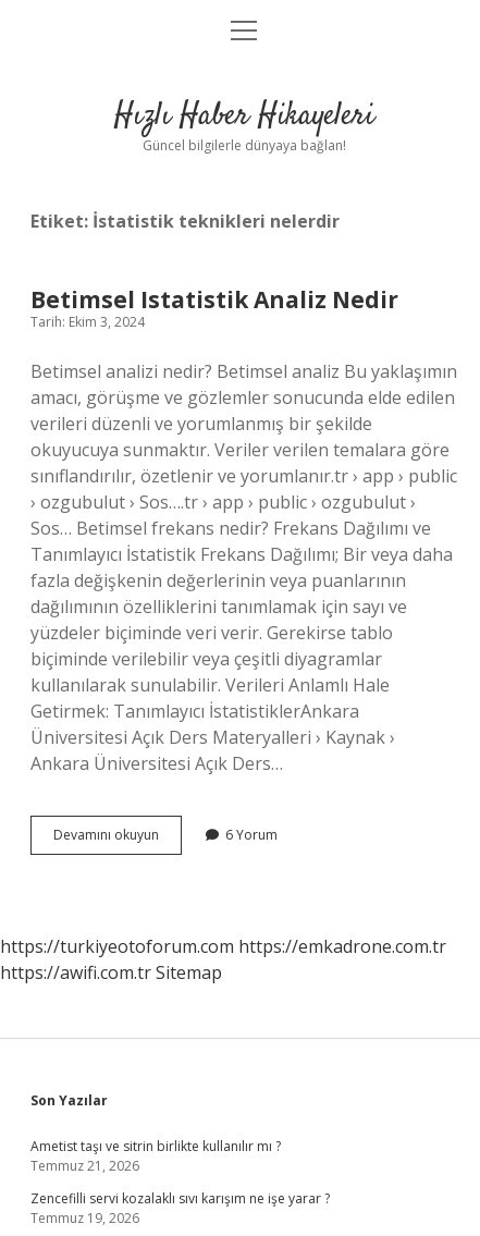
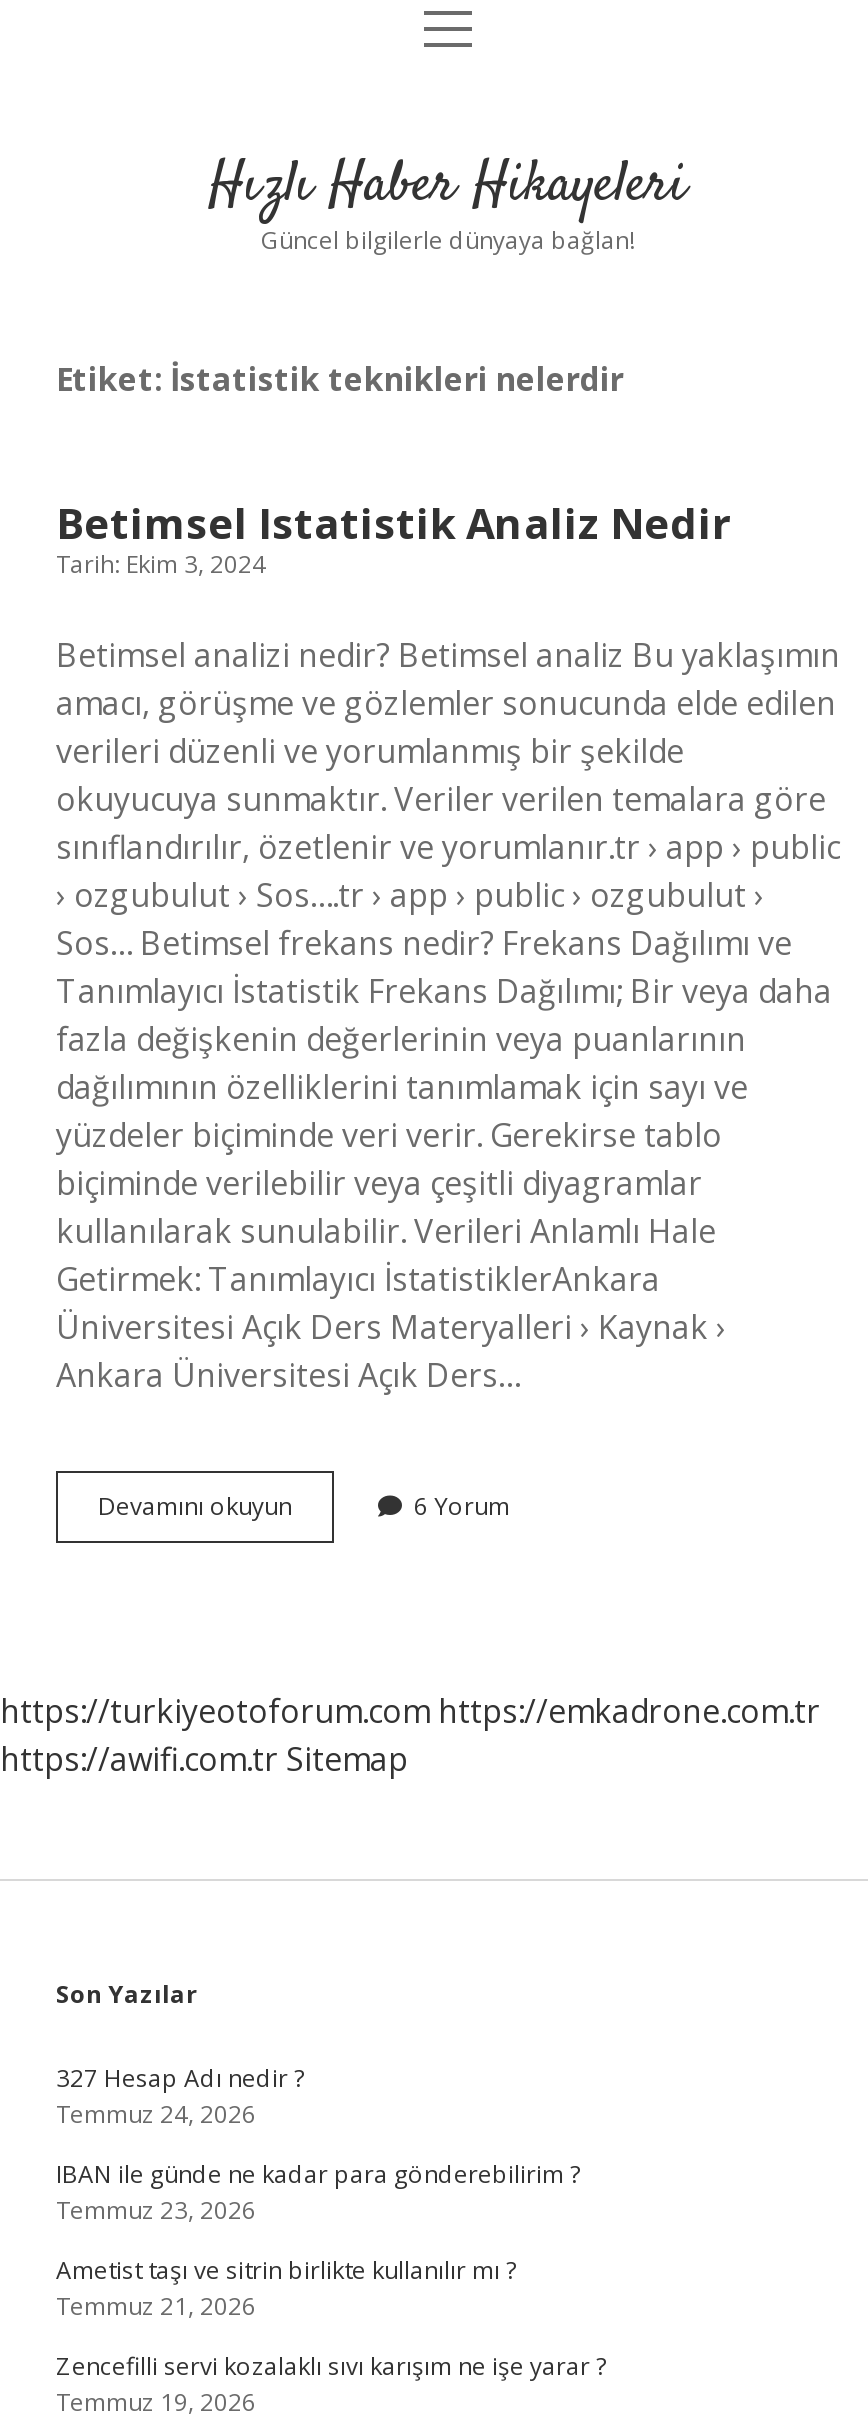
none -> [56,2061,580,2227] 327 Hesap Adı nedir ? | Temmuz 24, 2026 | IBAN ile günde ne kadar para gönderebilirim ? | Temmuz 23, 2026

